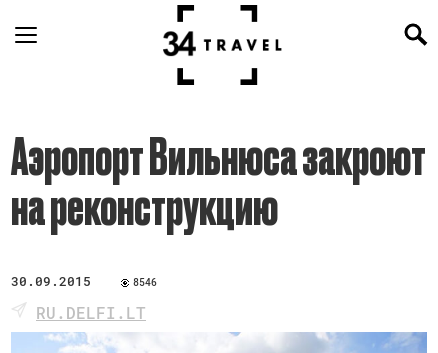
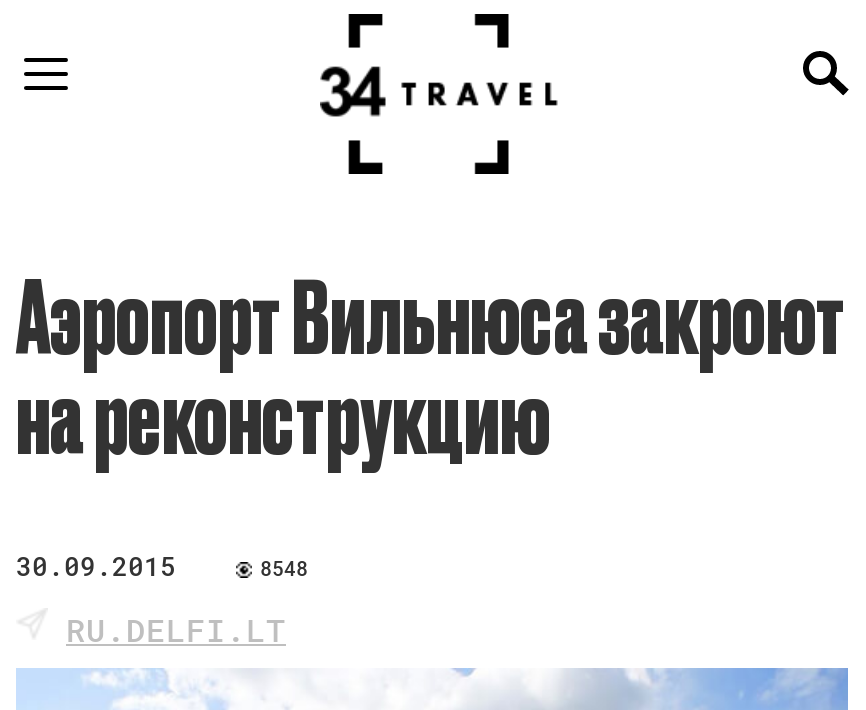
[133,276,157,289] 8546 -> [260,556,308,582] 8548

